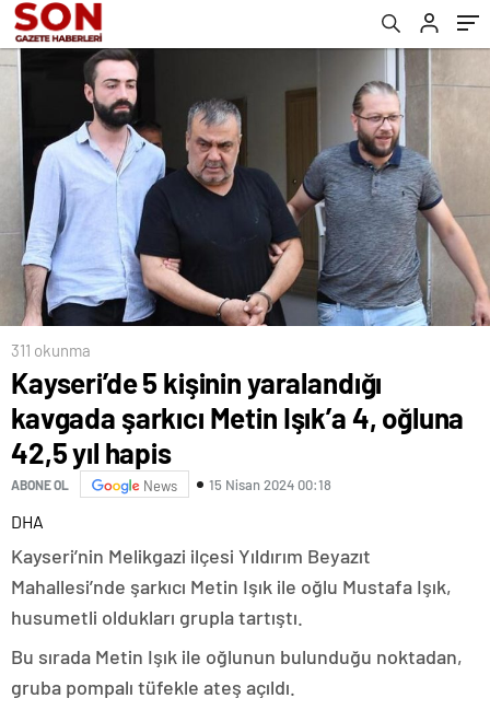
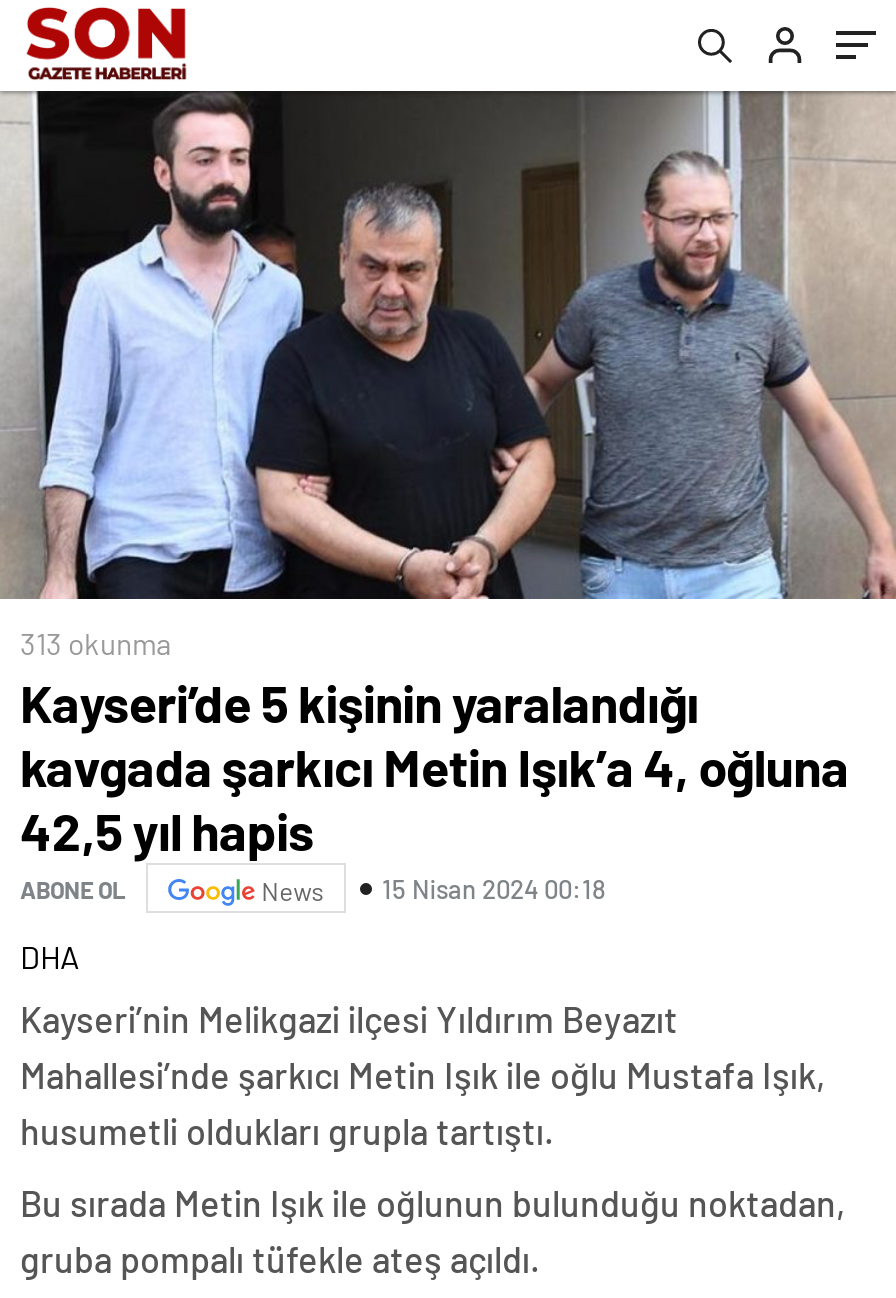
[11,341,91,360] 311 okunma -> [20,626,172,662] 313 okunma

